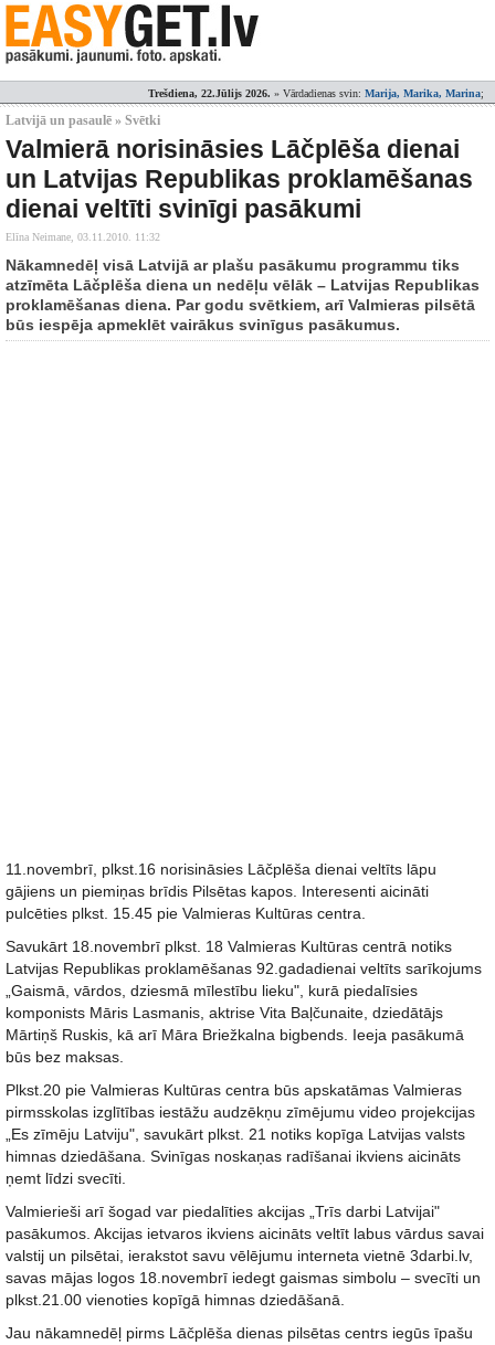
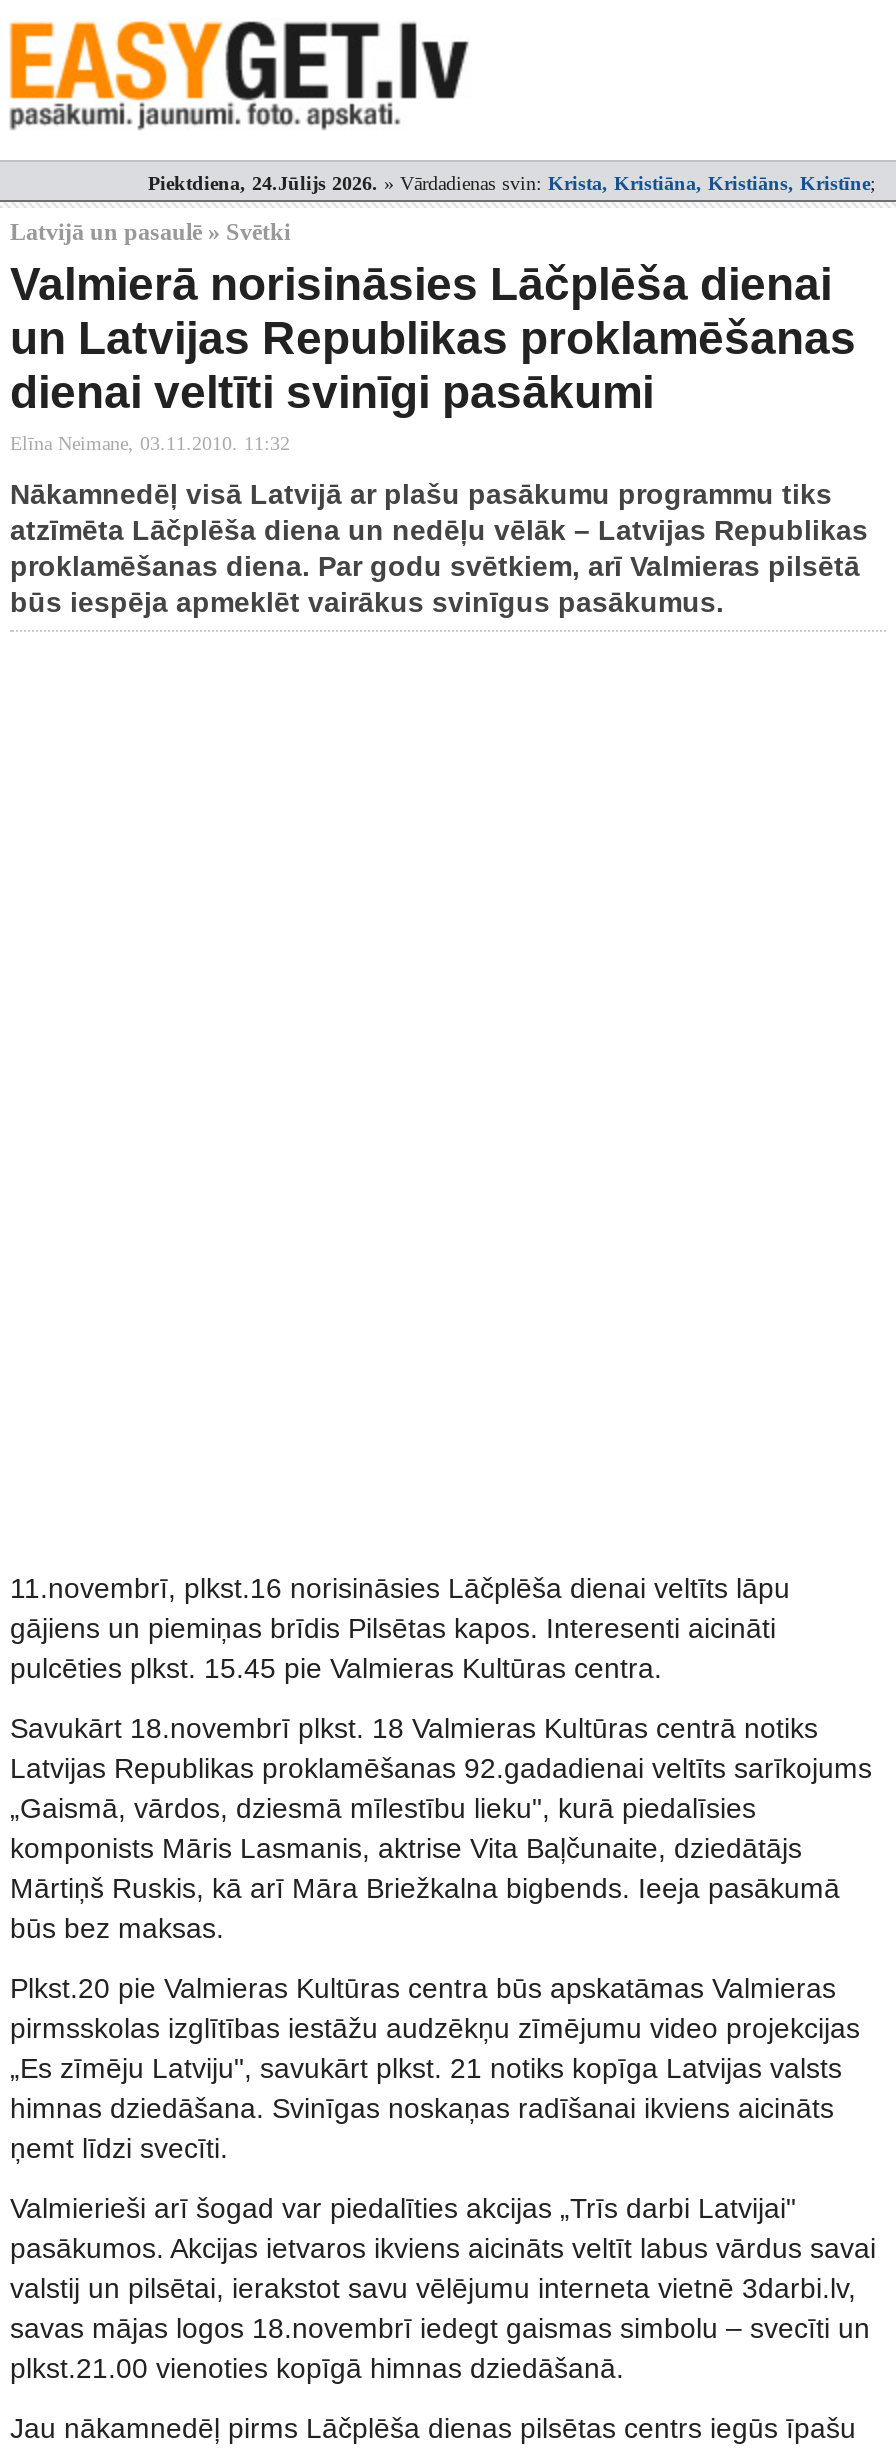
[148,87,484,99] Trešdiena, 22.Jūlijs 2026.» Vārdadienas svin: Marija, Marika, Marina; -> [148,172,876,194] Piektdiena, 24.Jūlijs 2026.» Vārdadienas svin: Krista, Kristiāna, Kristiāns, Kristīne;

